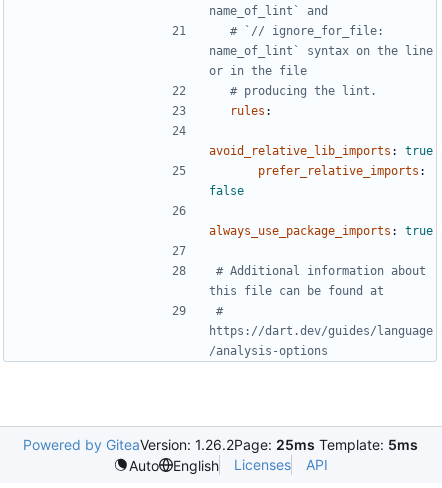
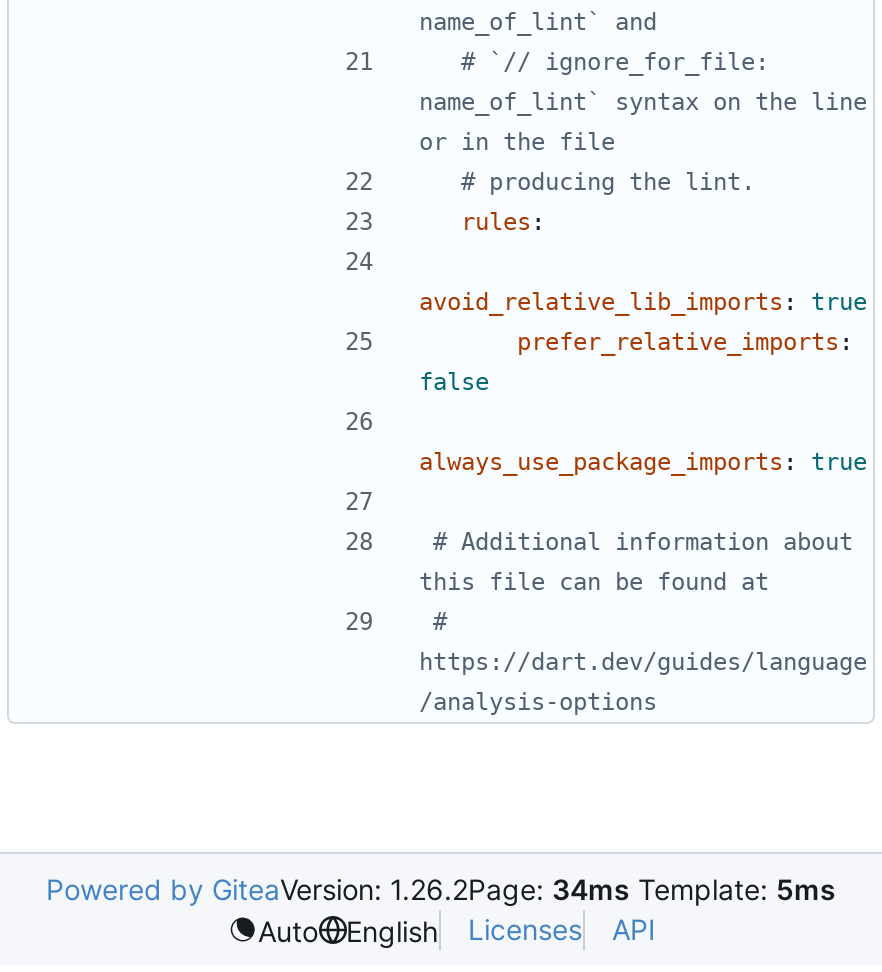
[22,436,417,453] Powered by GiteaVersion: 1.26.2Page: 25ms Template: 5ms -> [46,872,836,906] Powered by GiteaVersion: 1.26.2Page: 34ms Template: 5ms

